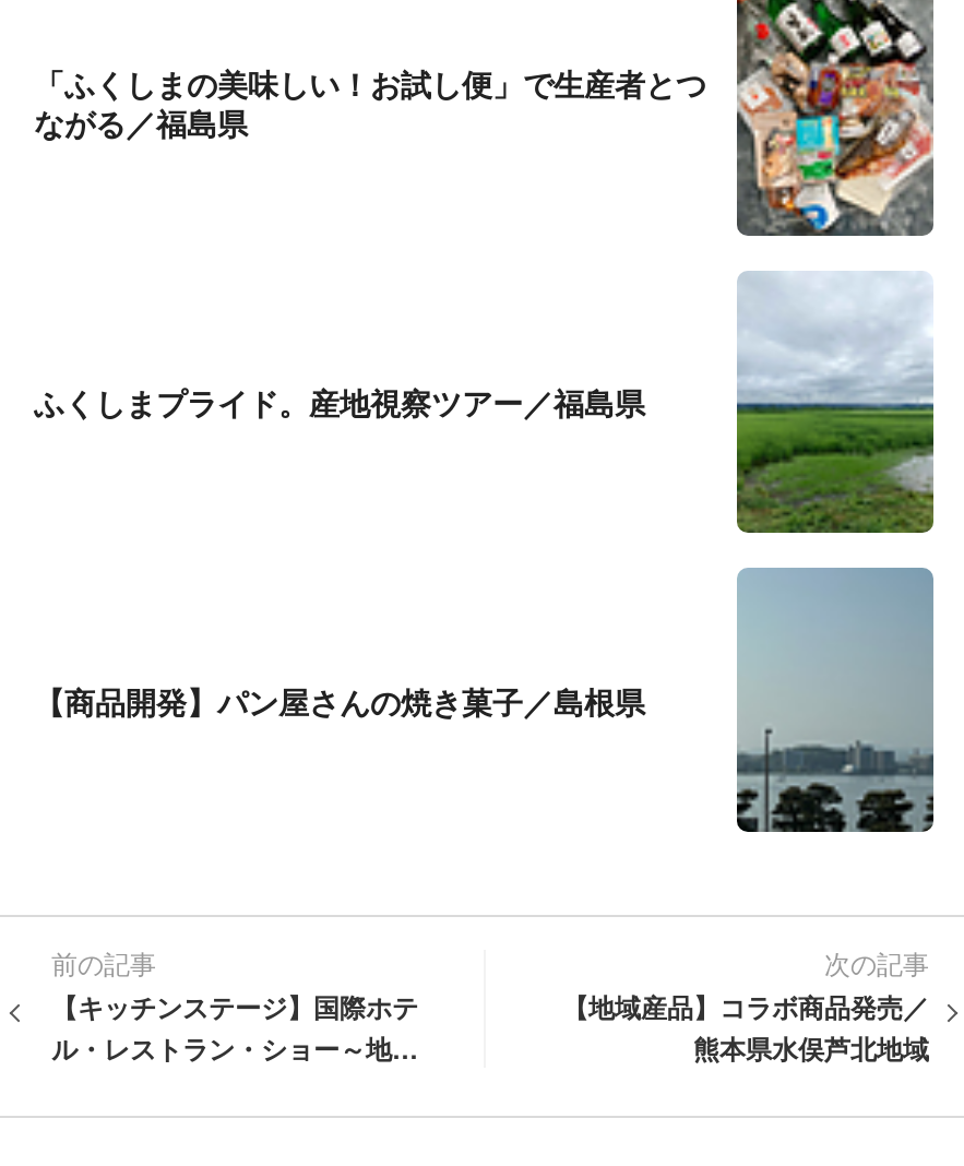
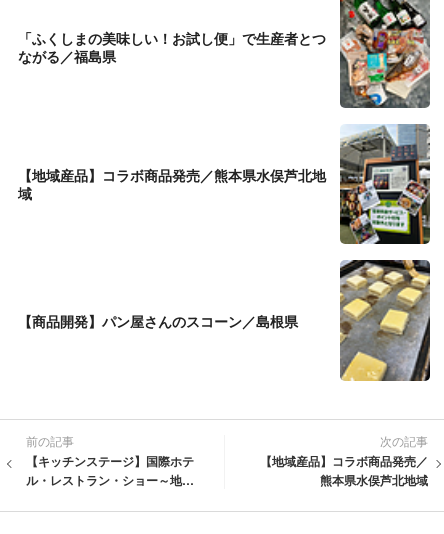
[735,273,933,535] [image] -> [339,124,431,245] [image]
[34,380,645,424] ふくしまプライド。産地視察ツアー／福島県 -> [18,165,326,203] 【地域産品】コラボ商品発売／熊本県水俣芦北地 | 域
[737,566,936,834] [image] -> [339,259,431,382] [image]
[34,678,645,722] 【商品開発】パン屋さんの焼き菓子／島根県 -> [18,310,298,330] 【商品開発】パン屋さんのスコーン／島根県

